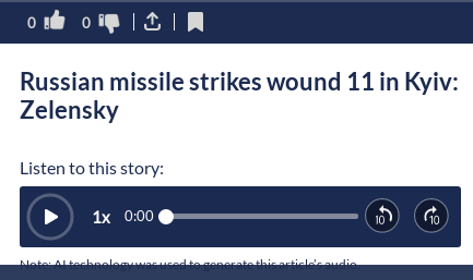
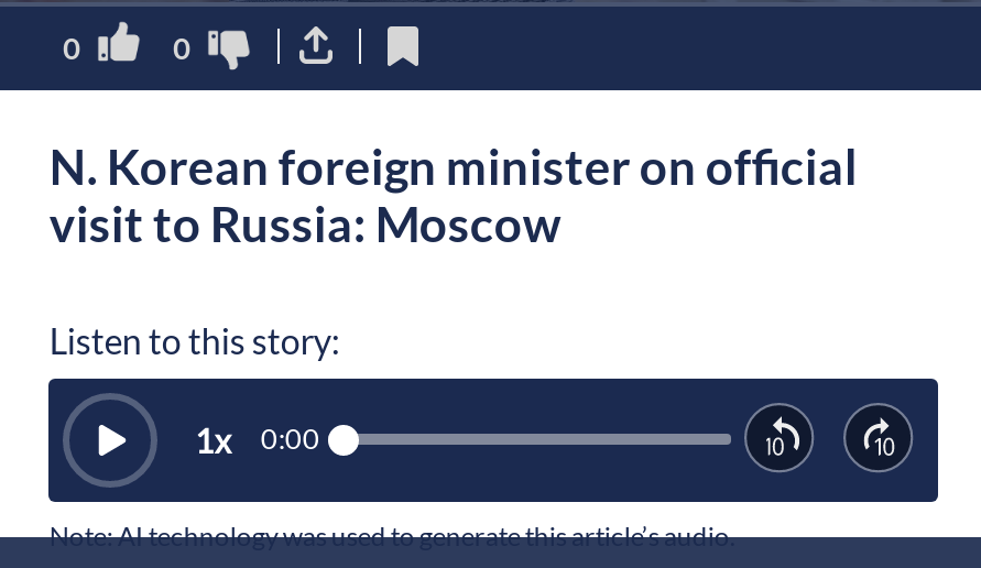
[20,66,459,124] Russian missile strikes wound 11 in Kyiv: | Zelensky -> [49,136,857,253] N. Korean foreign minister on official | visit to Russia: Moscow

